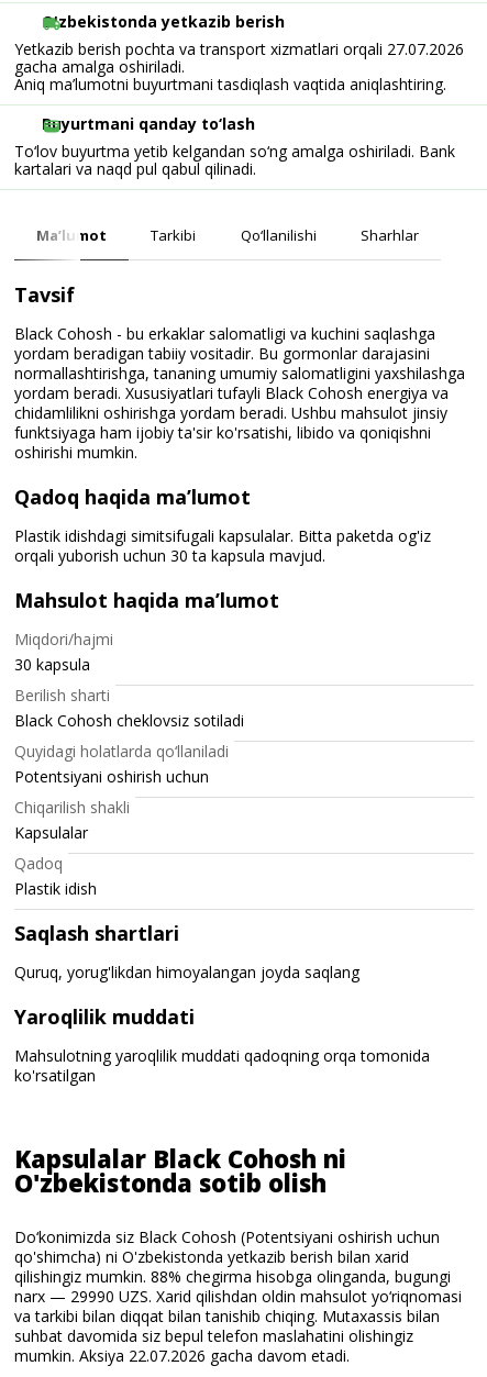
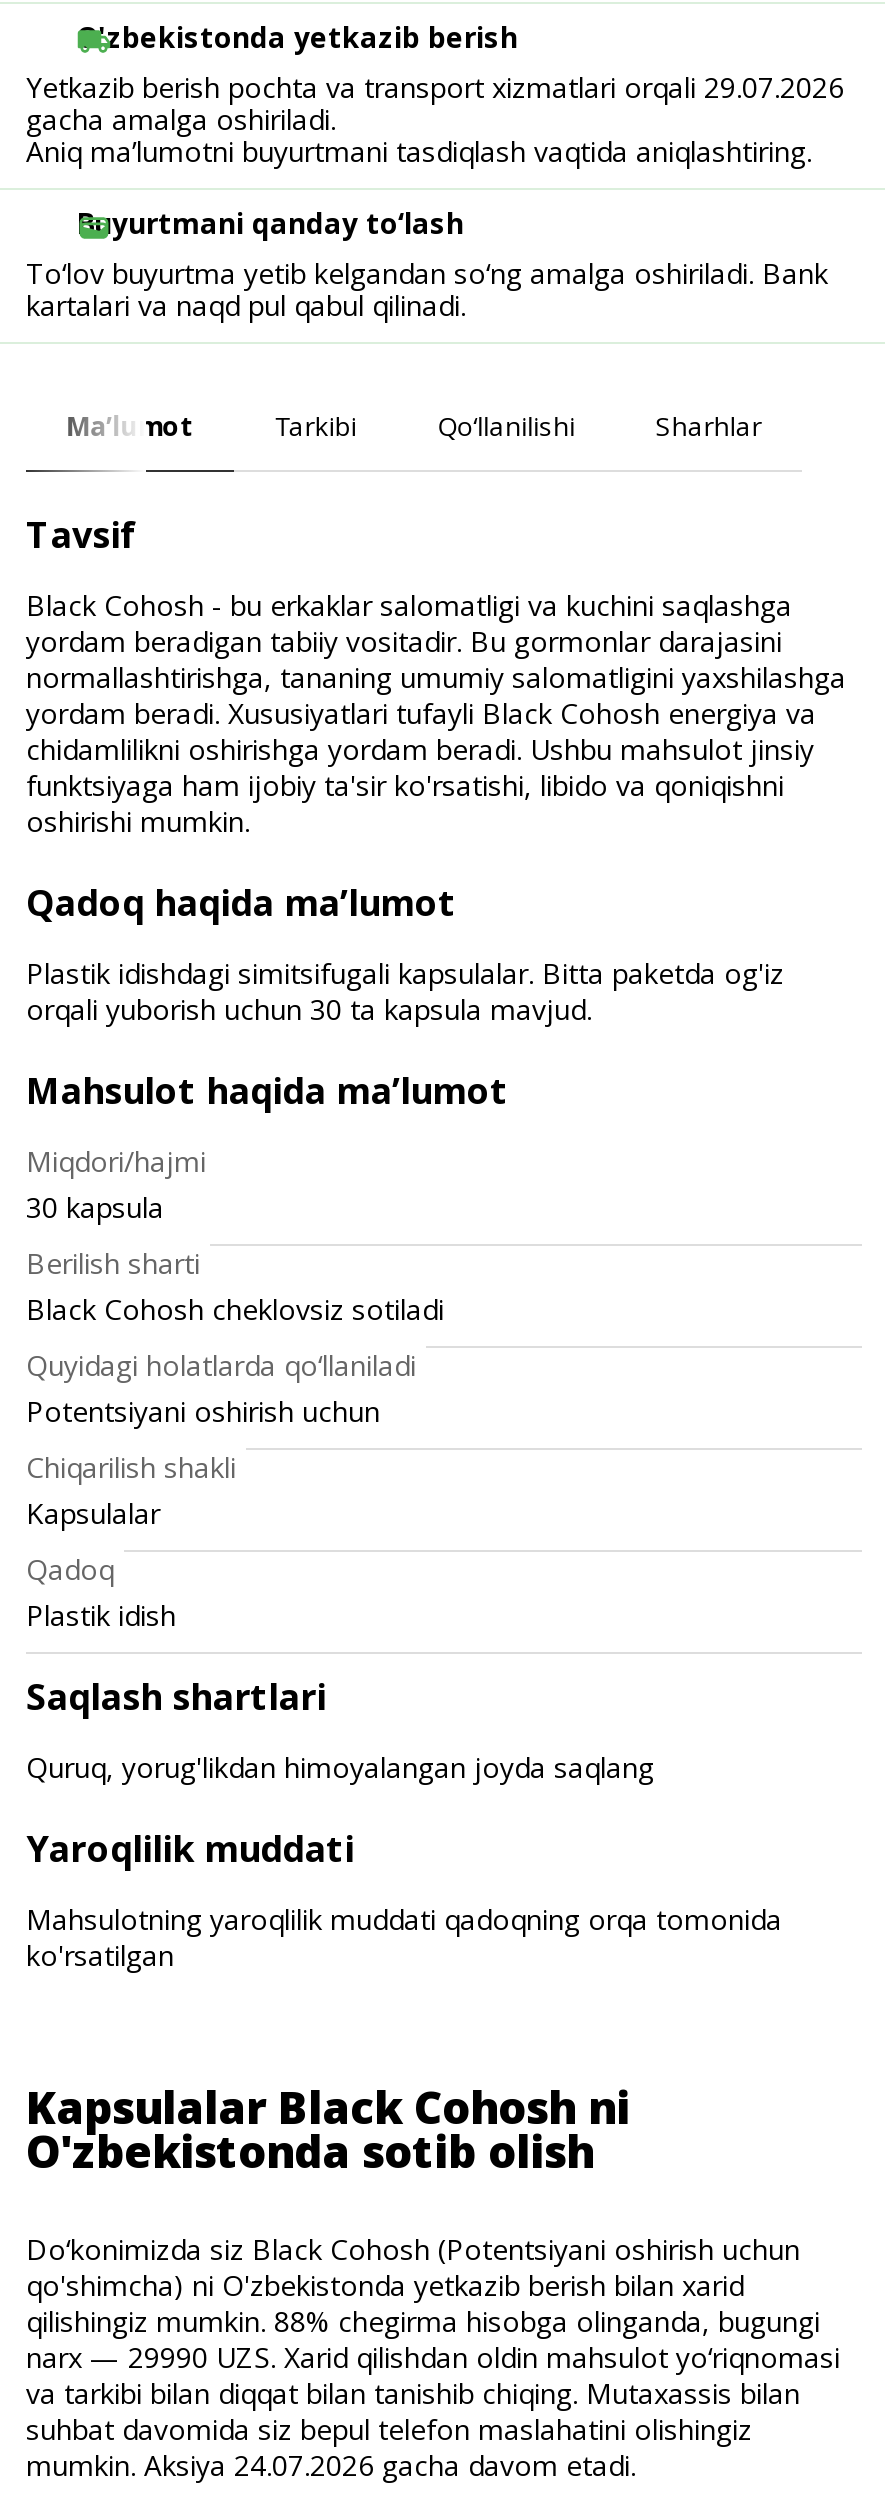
[14,38,464,59] Yetkazib berish pochta va transport xizmatlari orqali 27.07.2026 -> [26,68,844,106] Yetkazib berish pochta va transport xizmatlari orqali 29.07.2026
[14,1345,350,1366] mumkin. Aksiya 22.07.2026 gacha davom etadi. -> [26,2446,636,2484] mumkin. Aksiya 24.07.2026 gacha davom etadi.

